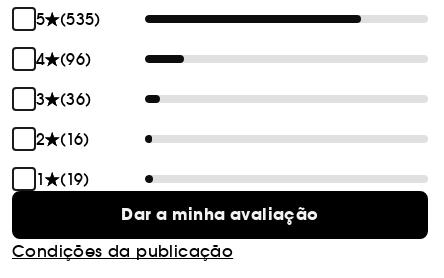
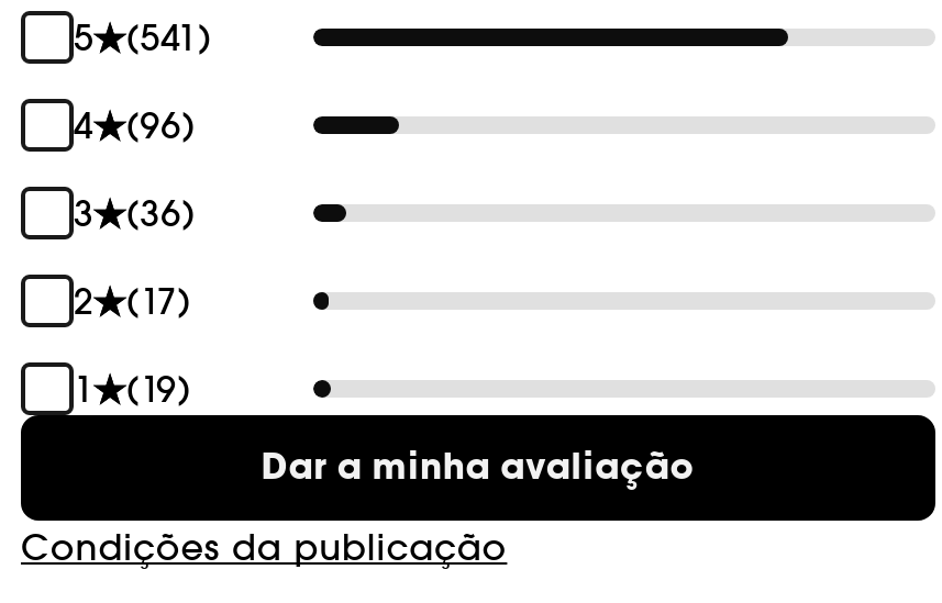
[36,9,101,29] 5 (535) -> [74,15,212,59] 5 (541)
[36,129,89,149] 2 (16) -> [74,279,191,323] 2 (17)

